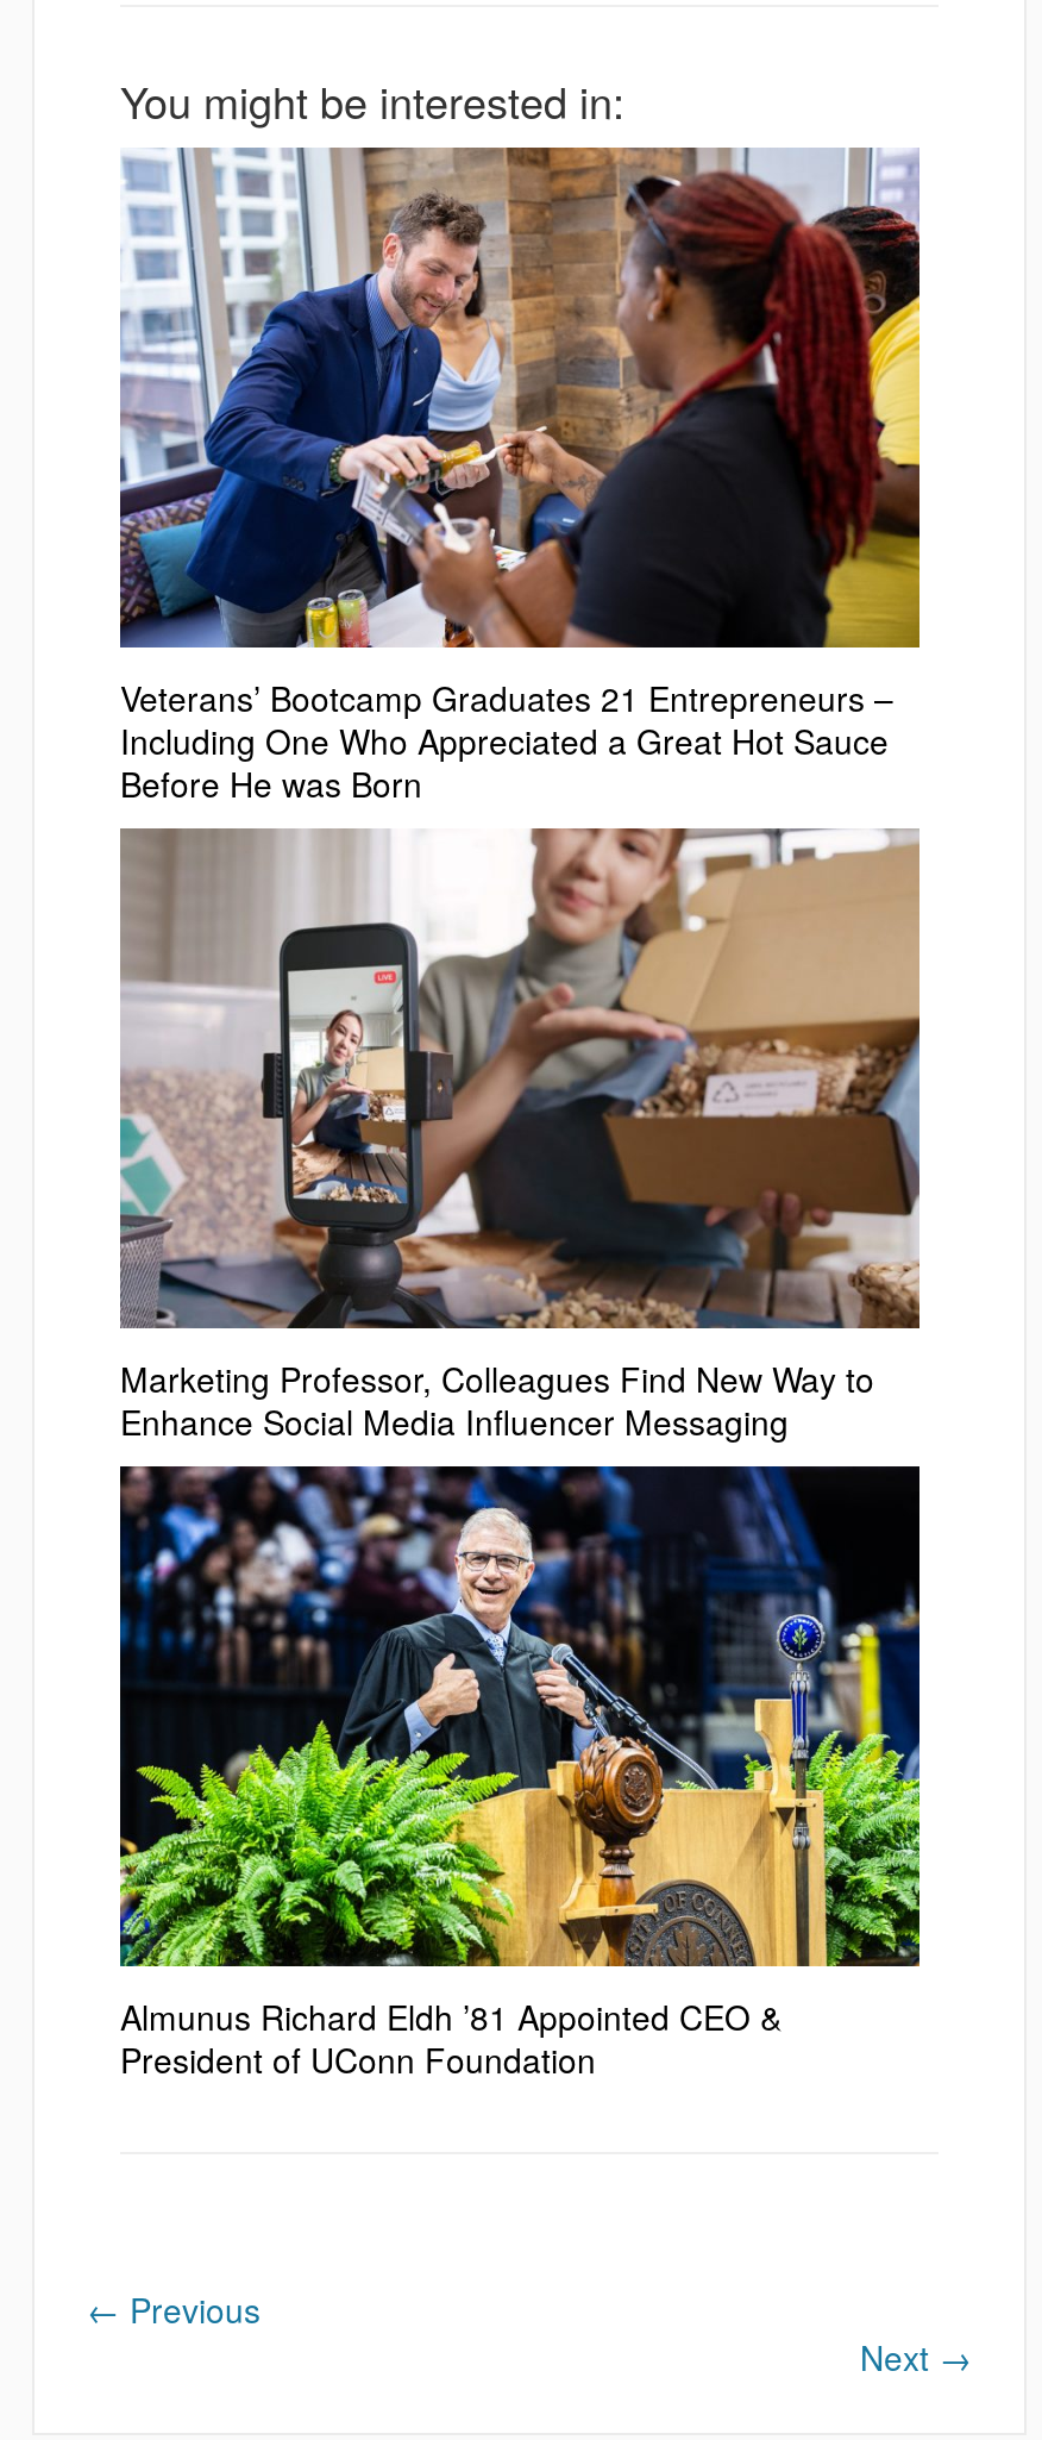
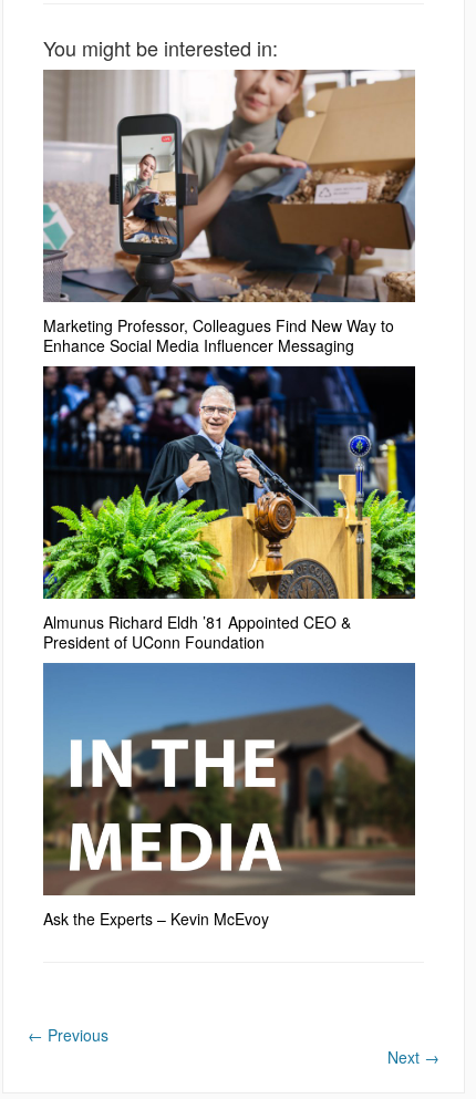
[118,145,922,807] [image] | Veterans’ Bootcamp Graduates 21 Entrepreneurs – | Including One Who Appreciated a Great Hot Sauce | Before He was Born -> none
moved [115,824,924,2082] -> [41,68,417,653]: [image] | Marketing Professor, Colleagues Find New Way to | Enhance Social Media Influencer Messaging | Almunus Richard Eldh ’81 Appointed CEO & | President of UConn Foundation
none -> [42,662,416,929] [image] | Ask the Experts – Kevin McEvoy

